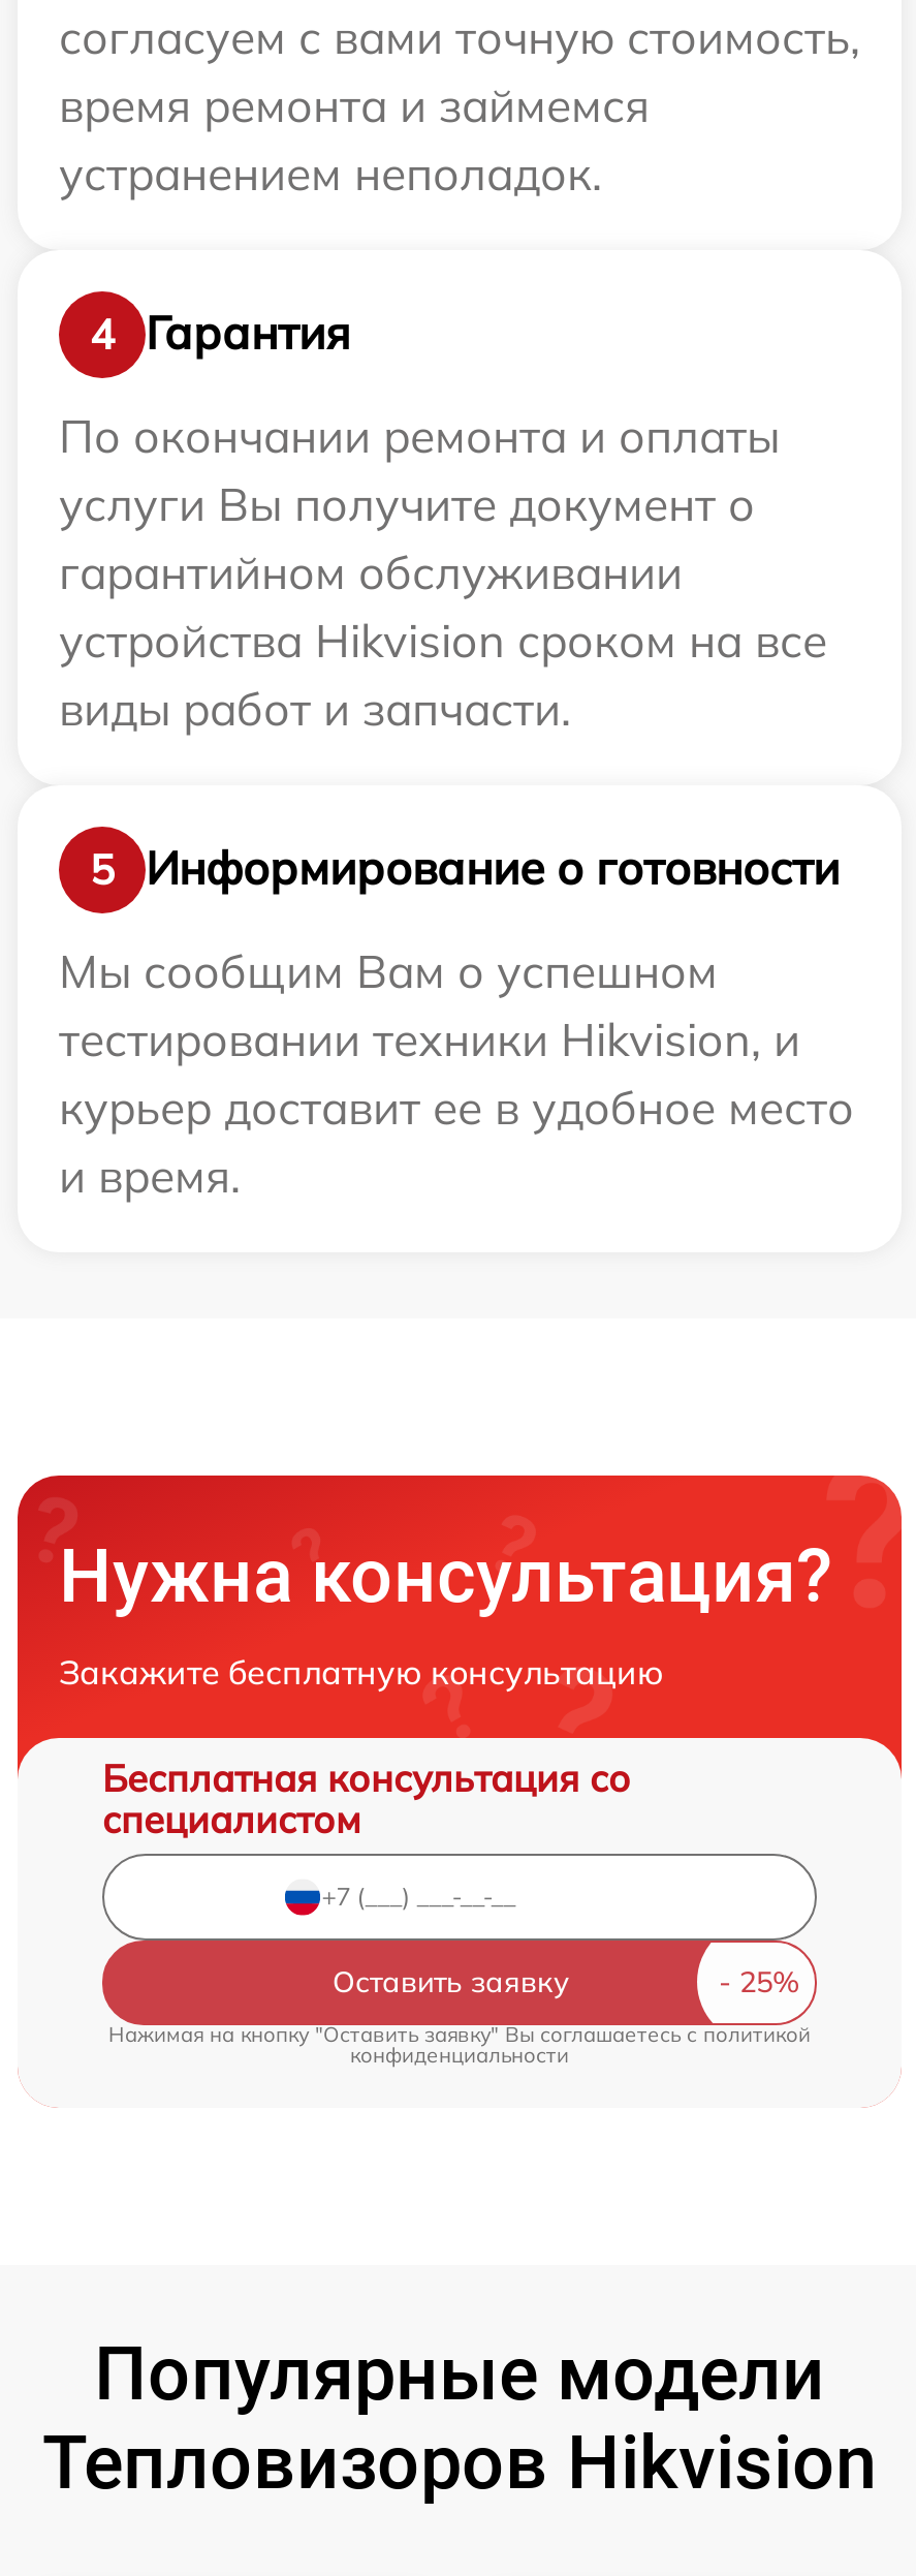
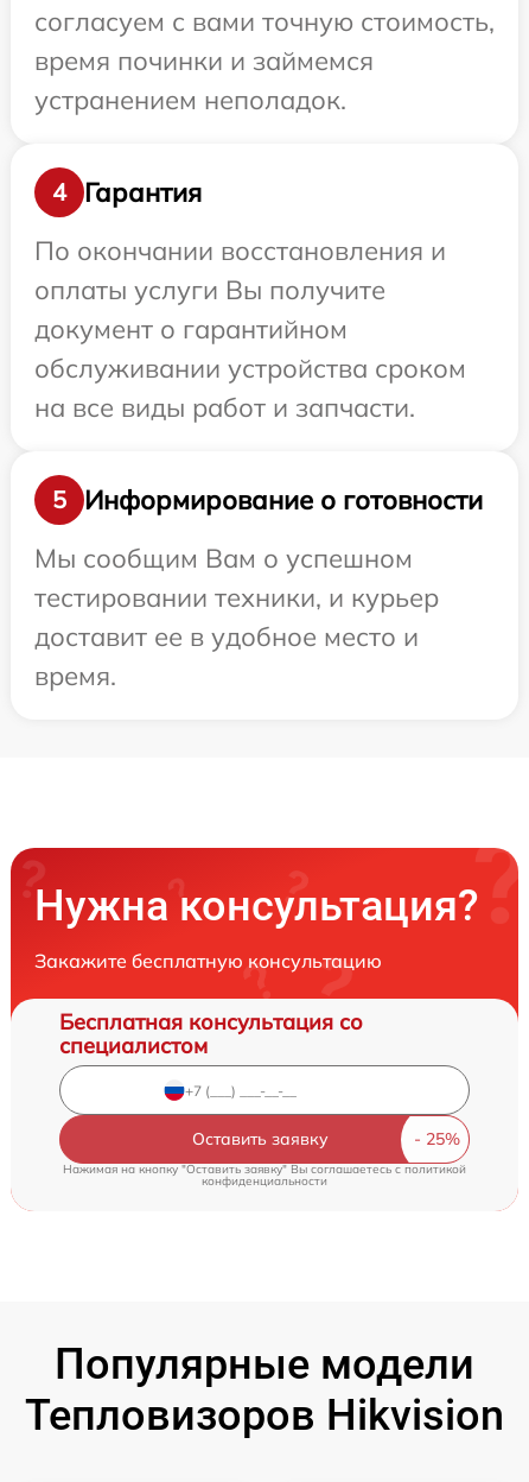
[59,76,650,134] время ремонта и займемся -> [34,44,374,77] время починки и займемся
[59,407,827,738] По окончании ремонта и оплаты | услуги Вы получите документ о | гарантийном обслуживании | устройства Hikvision сроком на все | виды работ и запчасти. -> [34,234,466,424] По окончании восстановления и | оплаты услуги Вы получите | документ о гарантийном | обслуживании устройства сроком | на все виды работ и запчасти.
[59,1011,854,1205] тестировании техники Hikvision, и | курьер доставит ее в удобное место | и время. -> [34,581,439,692] тестировании техники, и курьер | доставит ее в удобное место и | время.

